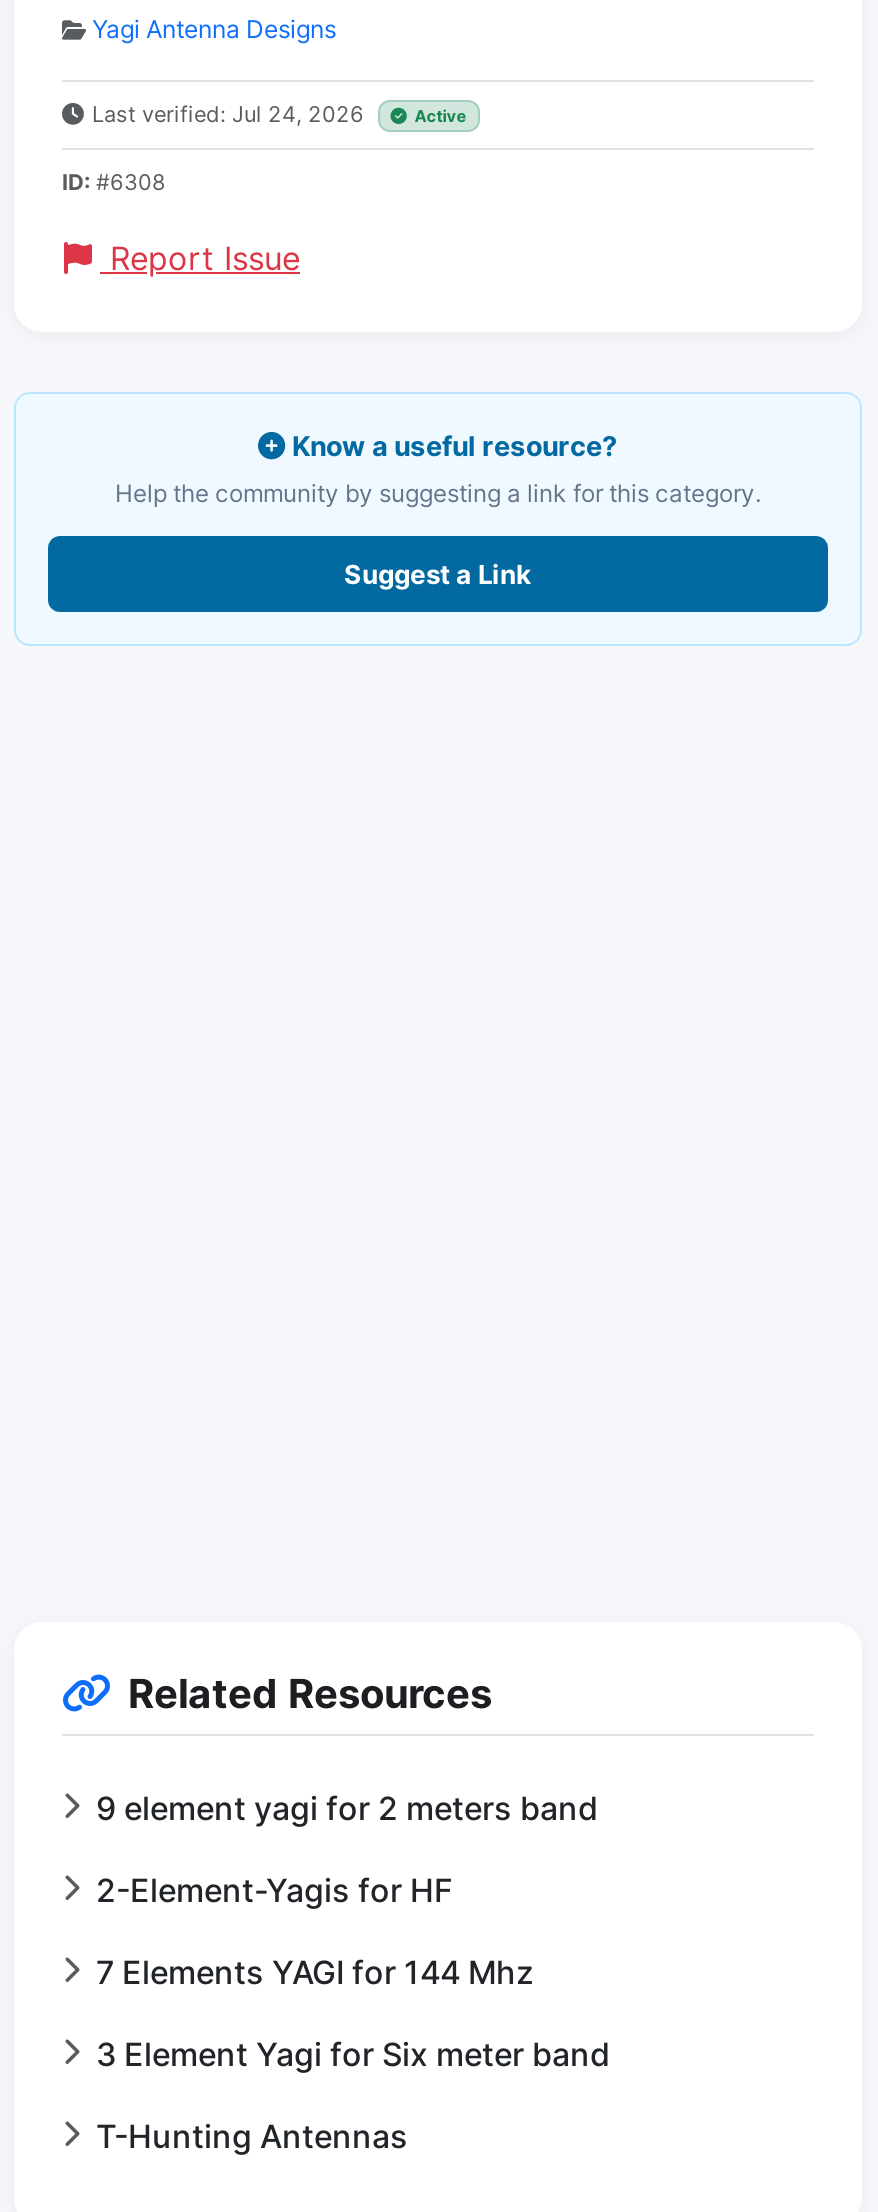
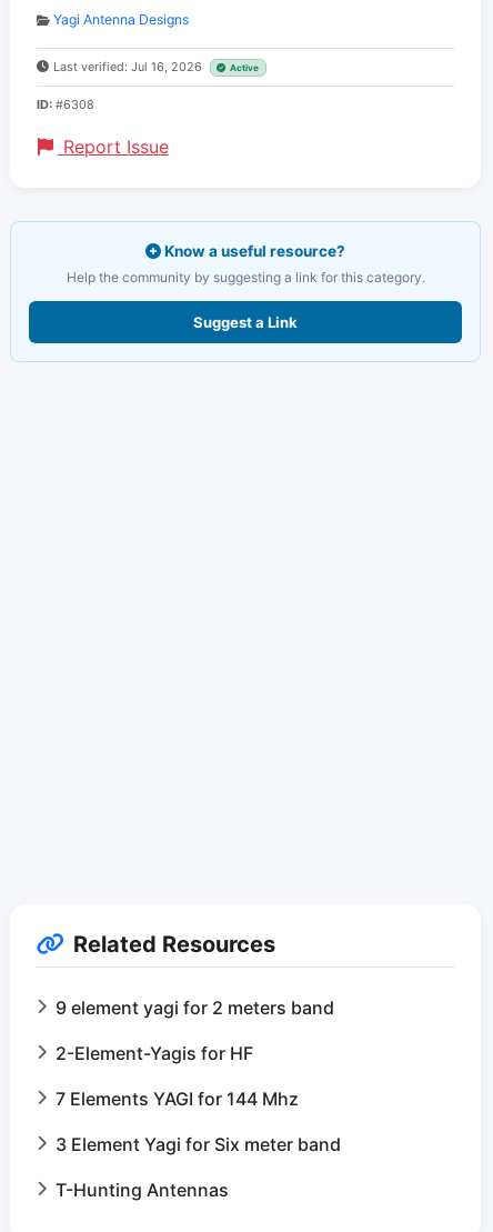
[92,100,370,128] Last verified: Jul 24, 2026 -> [53,59,205,74] Last verified: Jul 16, 2026

